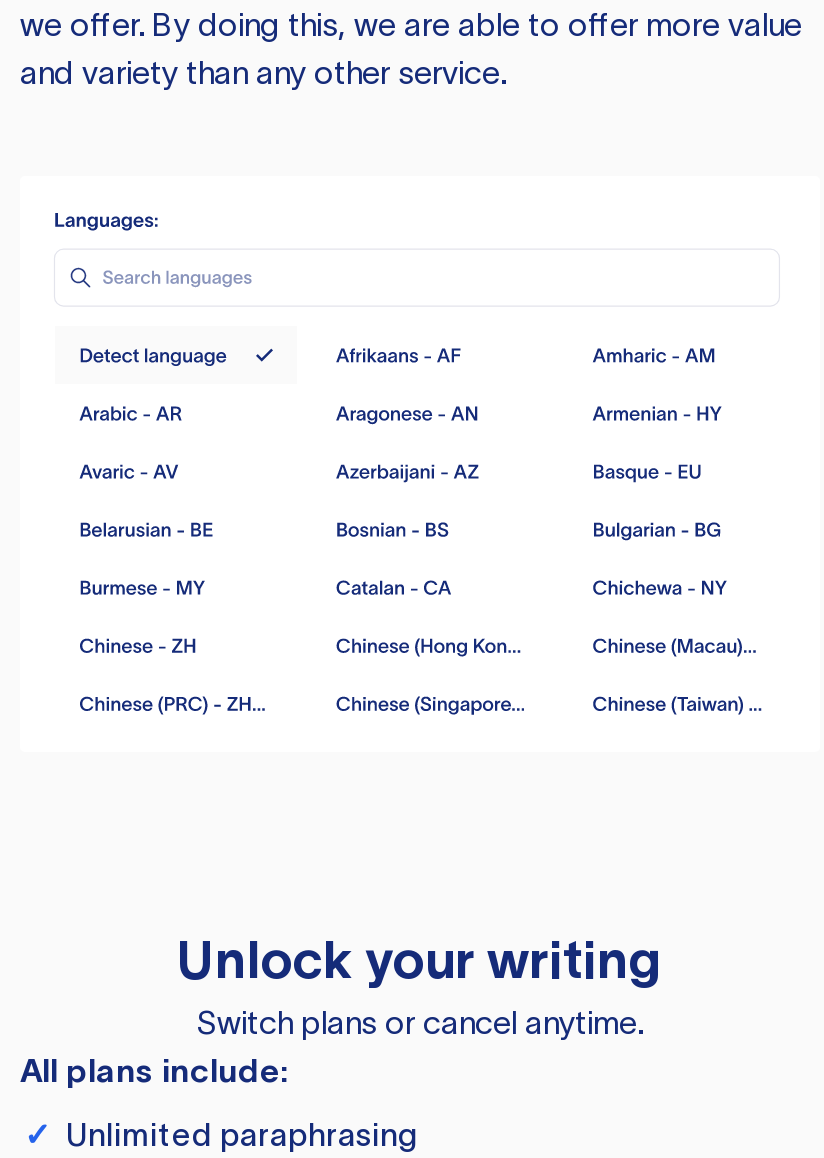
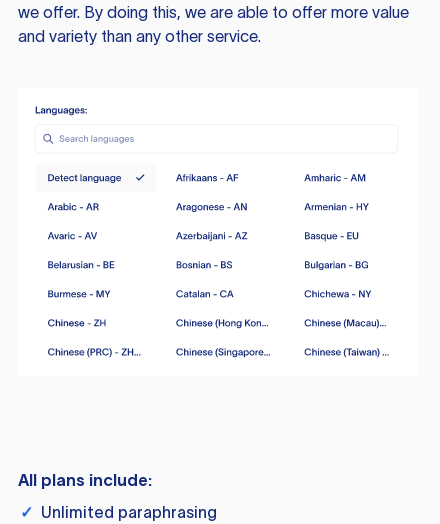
[177,930,663,1040] Unlock your writing | Switch plans or cancel anytime. -> none

